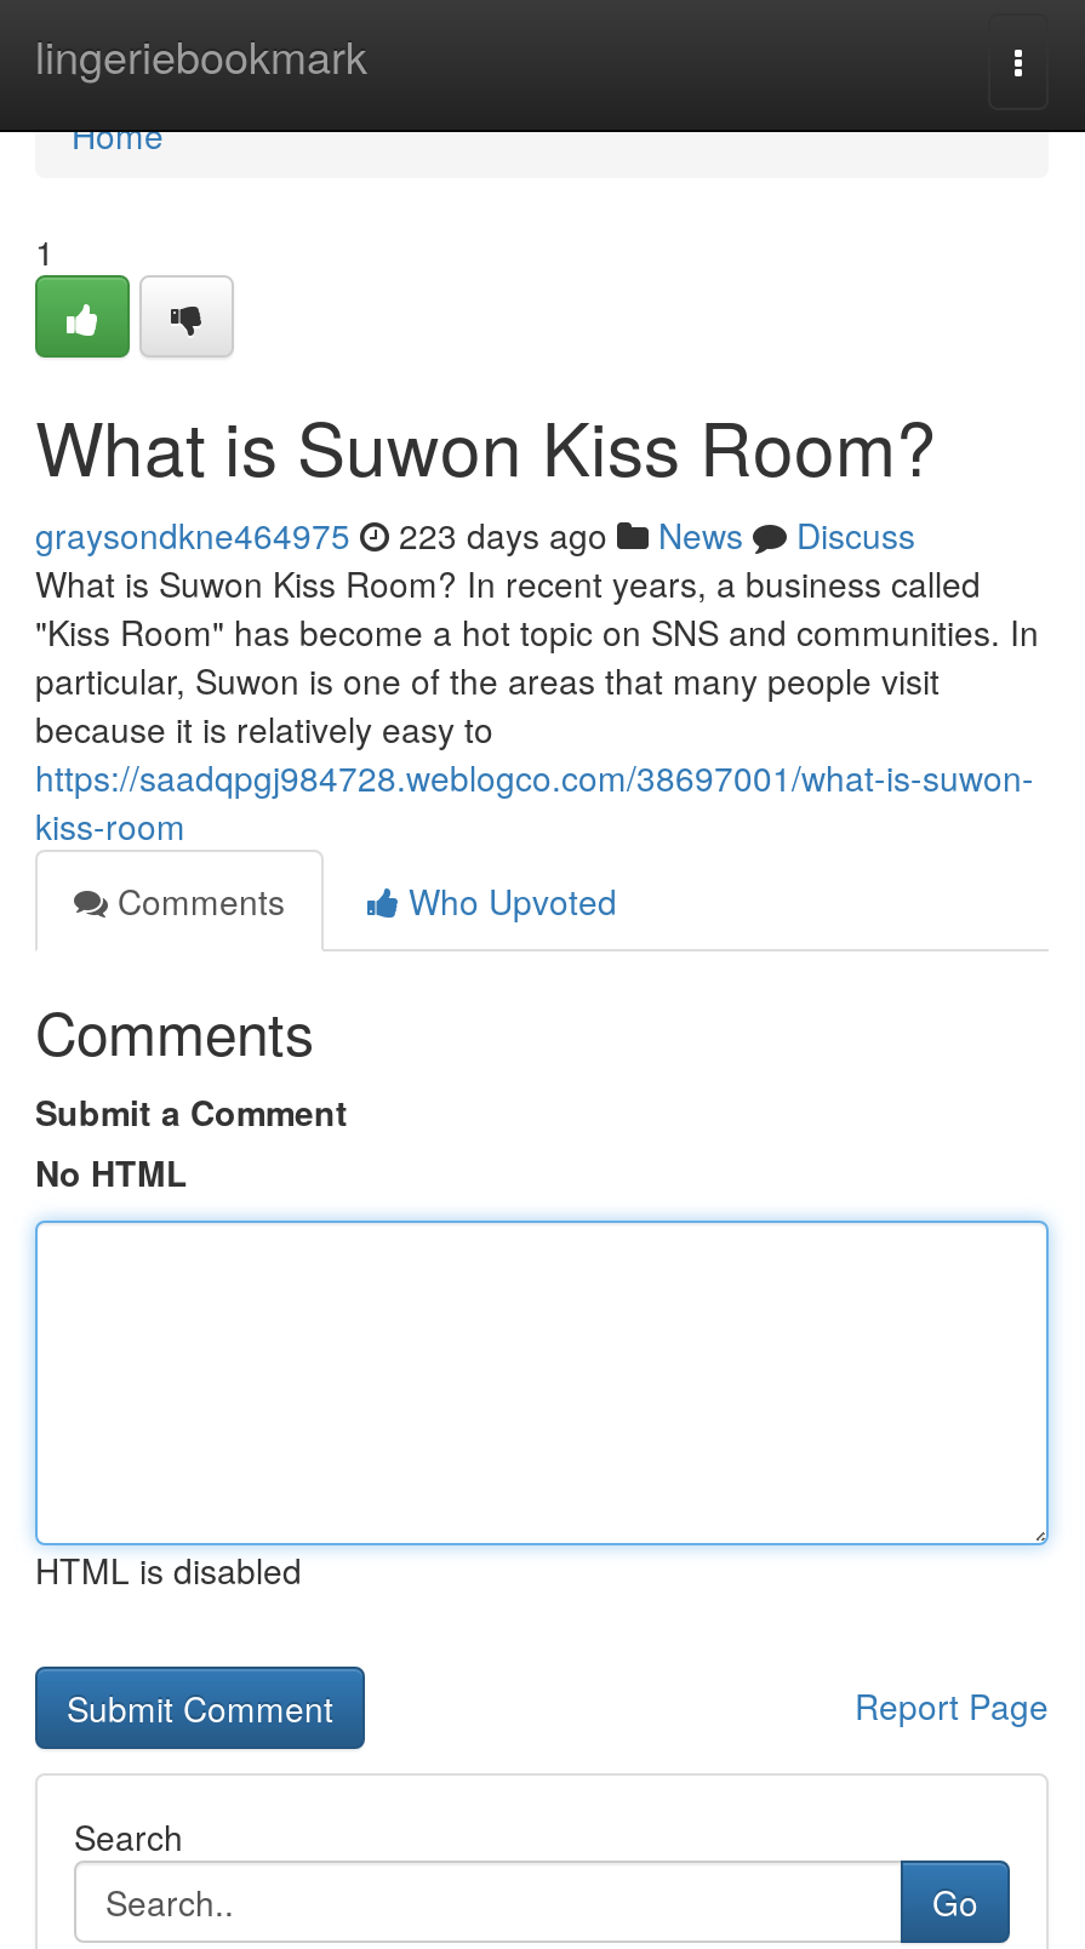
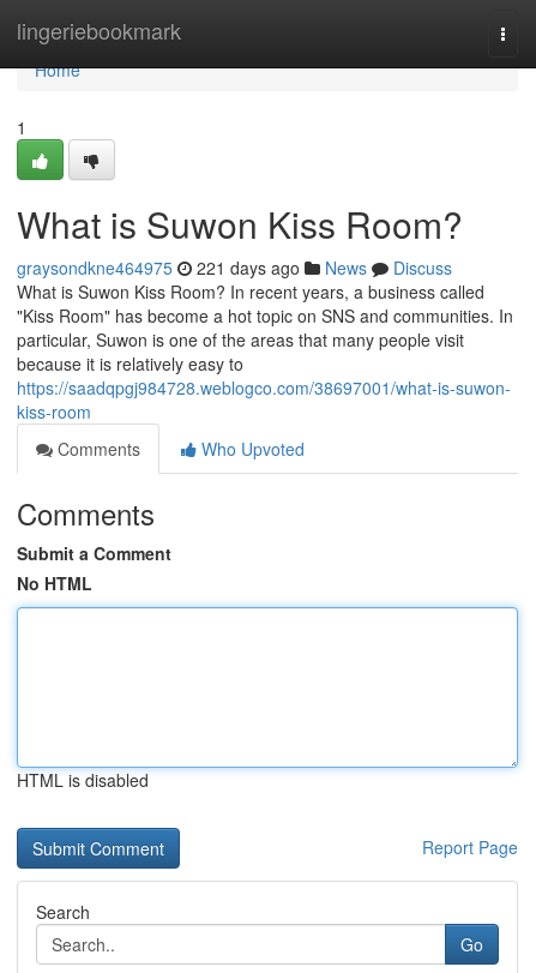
[35,510,915,559] graysondkne464975 223 days ago News Discuss -> [17,256,452,280] graysondkne464975 221 days ago News Discuss

